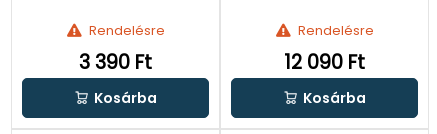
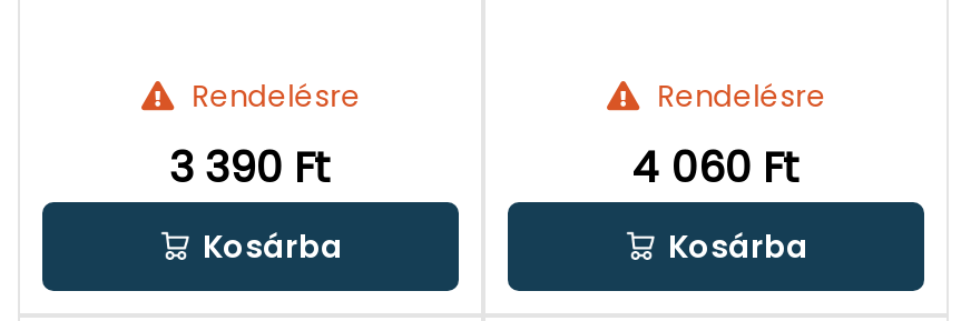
[284,49,365,76] 12 090 Ft -> [631,138,801,198] 4 060 Ft

